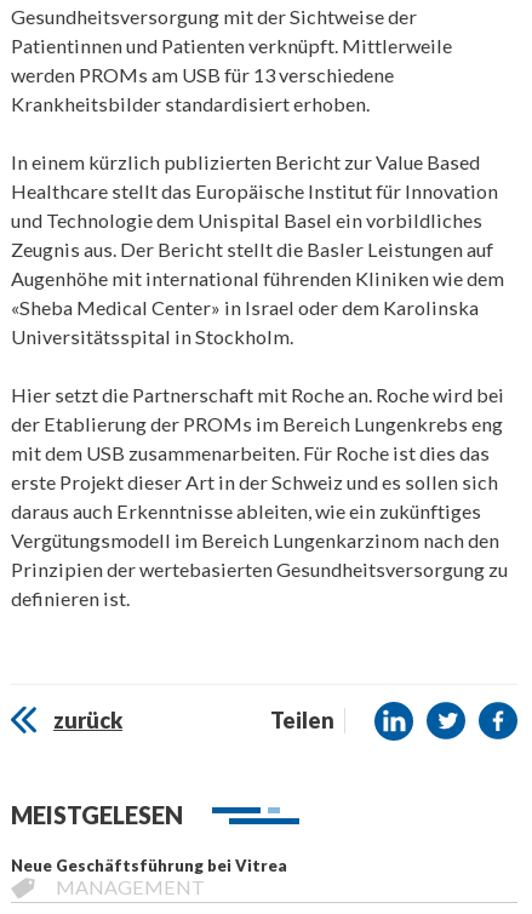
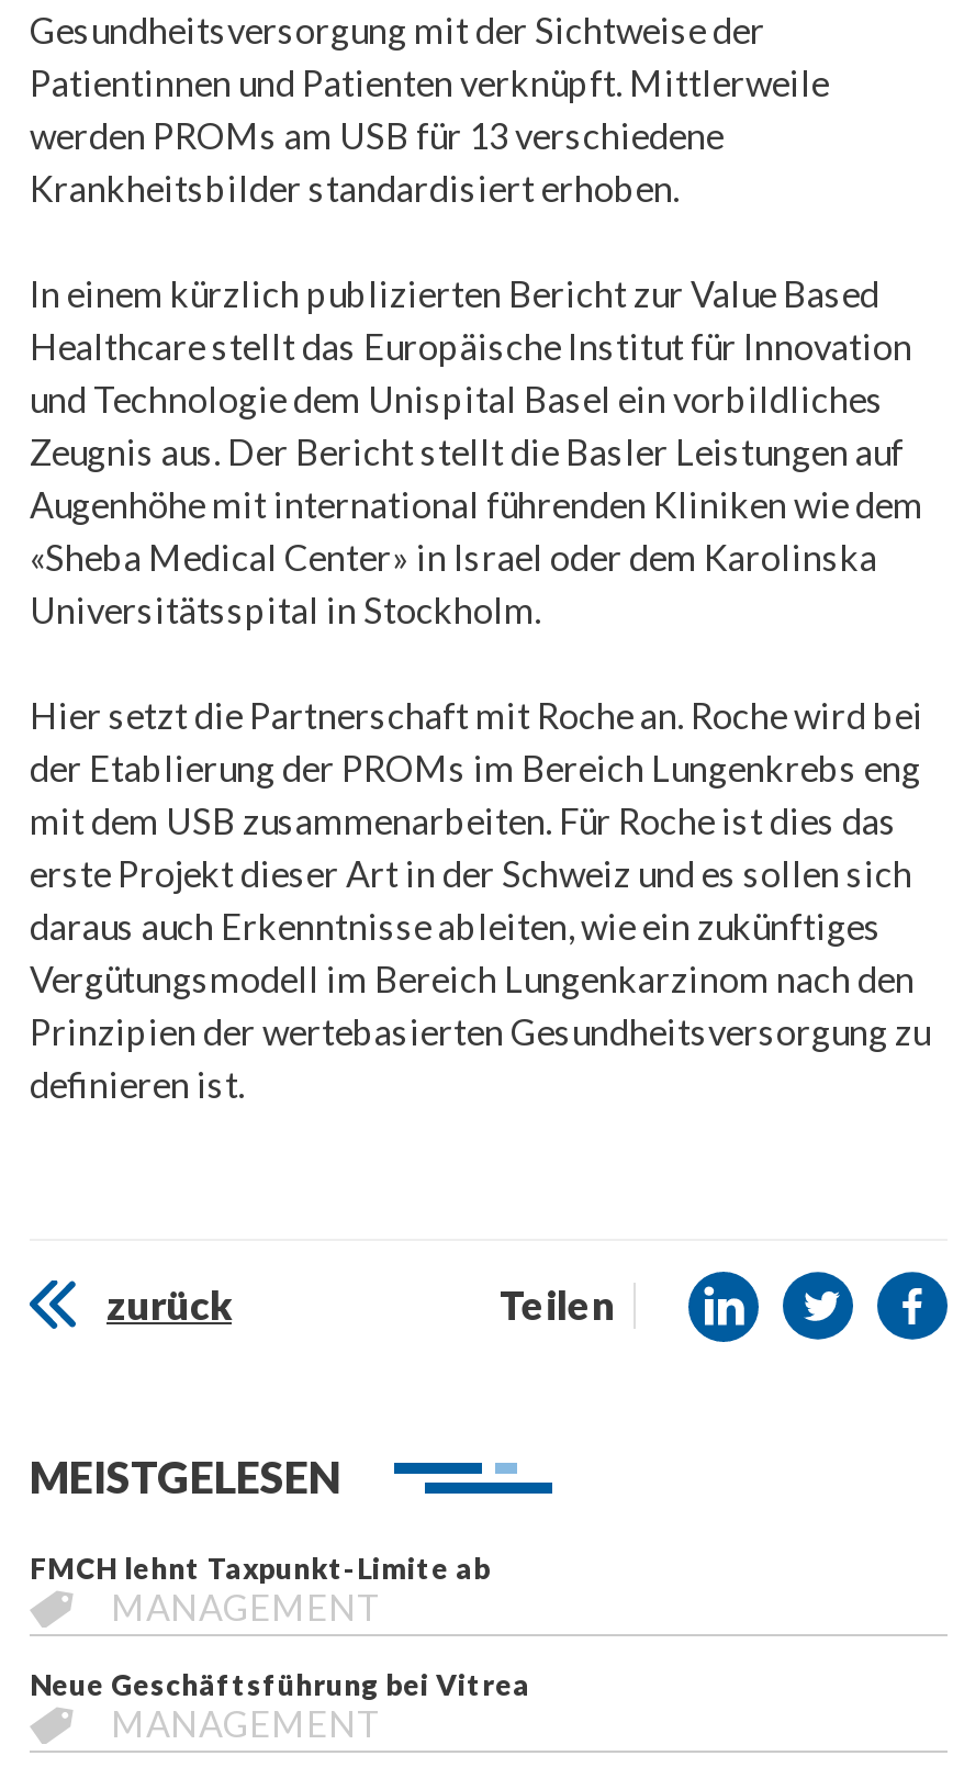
none -> [30,1550,491,1626] FMCH lehnt Taxpunkt-Limite ab | MANAGEMENT

